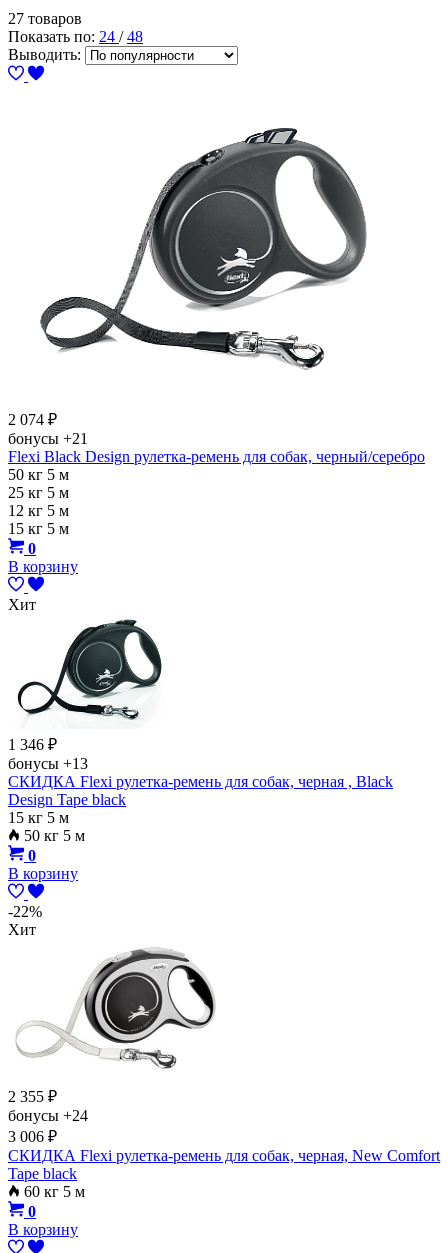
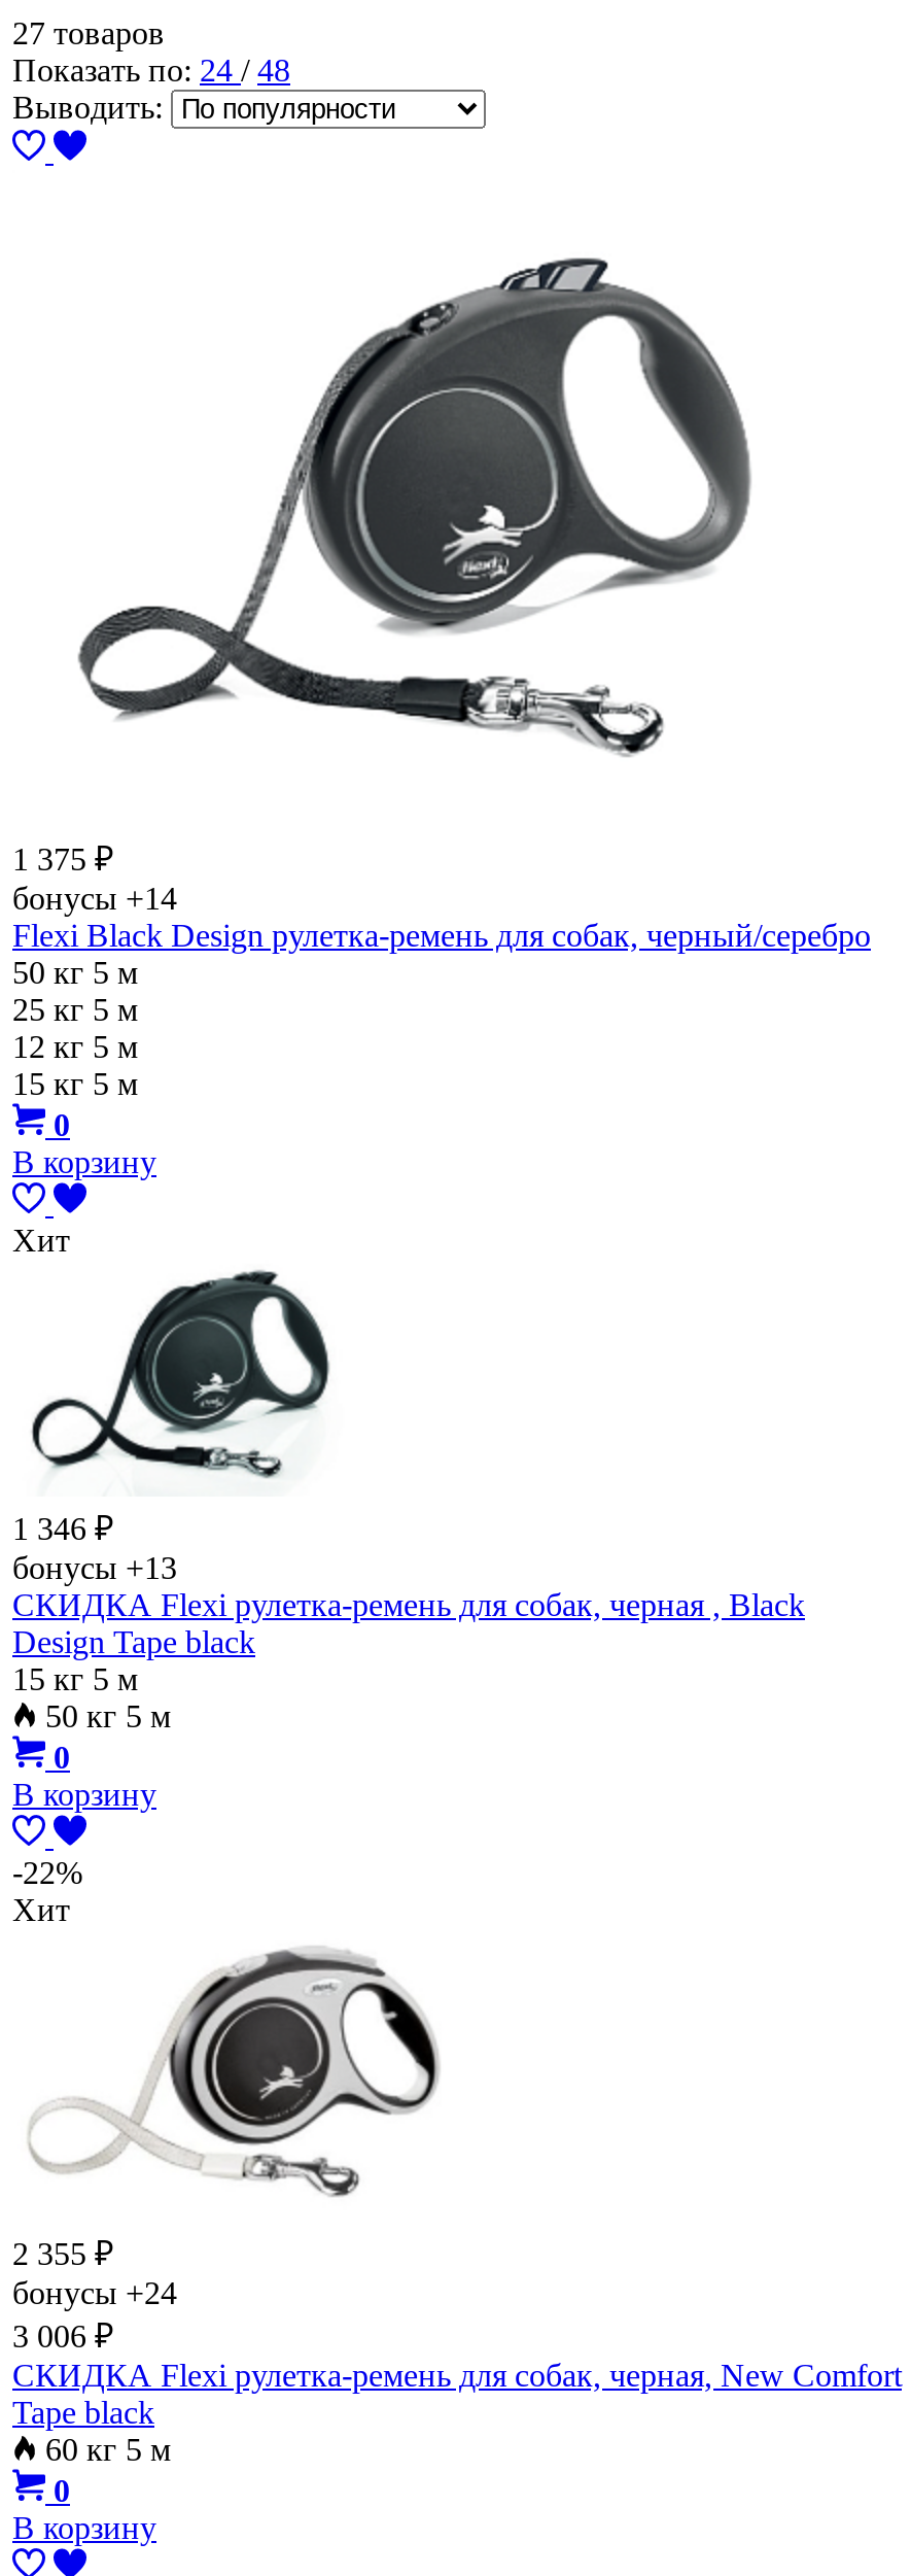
[8,411,57,428] 2 074 ₽ -> [12,841,113,876] 1 375 ₽
[8,430,88,447] бонусы +21 -> [12,880,177,915] бонусы +14

